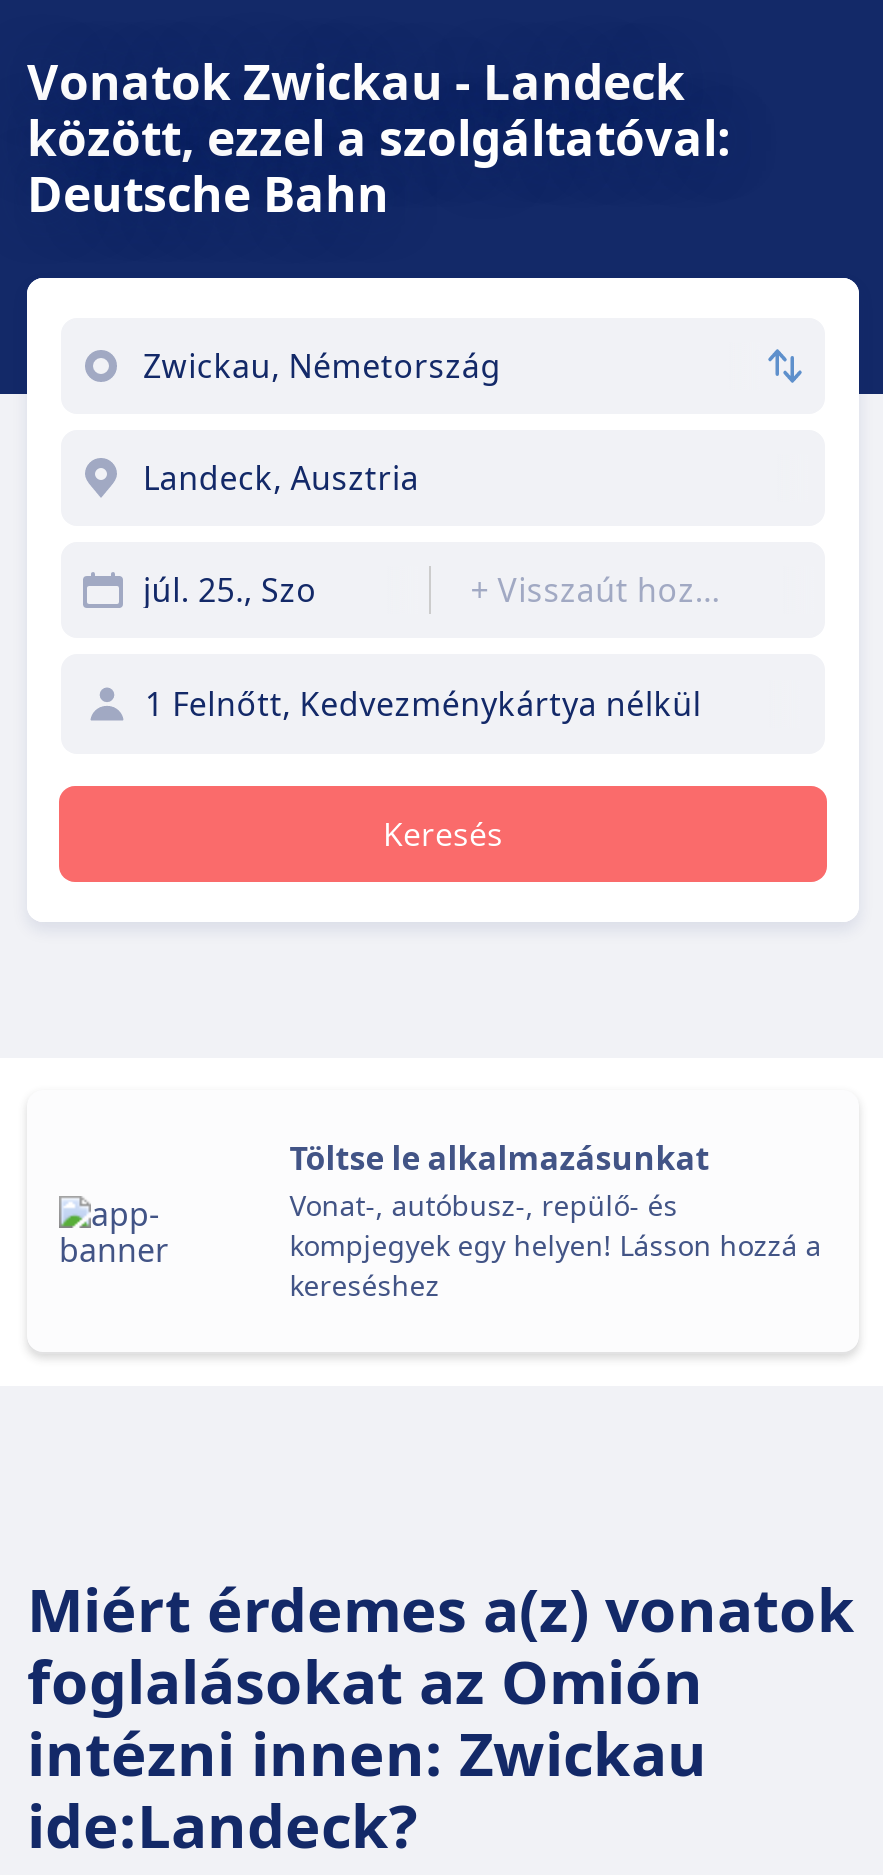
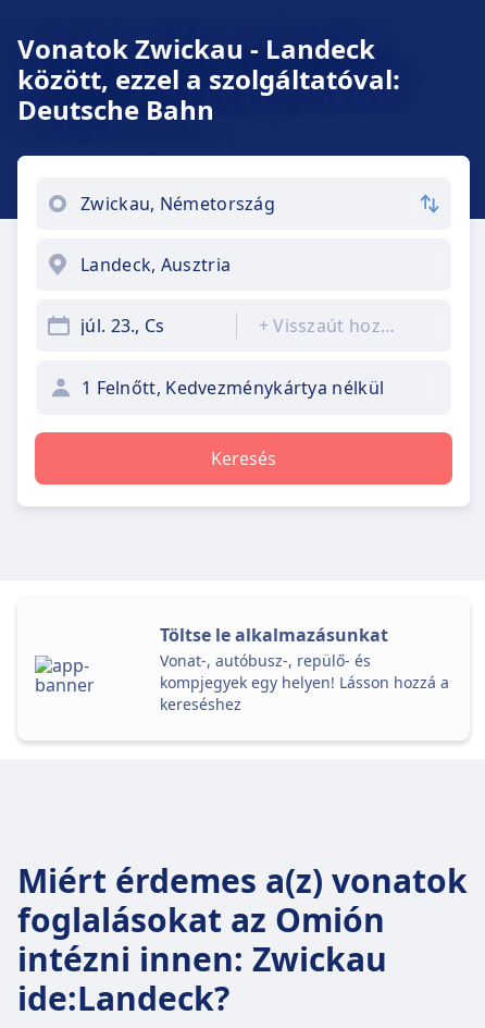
[143,568,317,612] júl. 25., Szo -> [80,314,165,338] júl. 23., Cs

